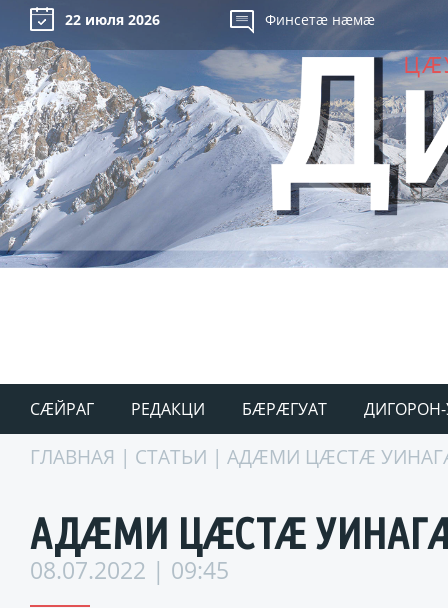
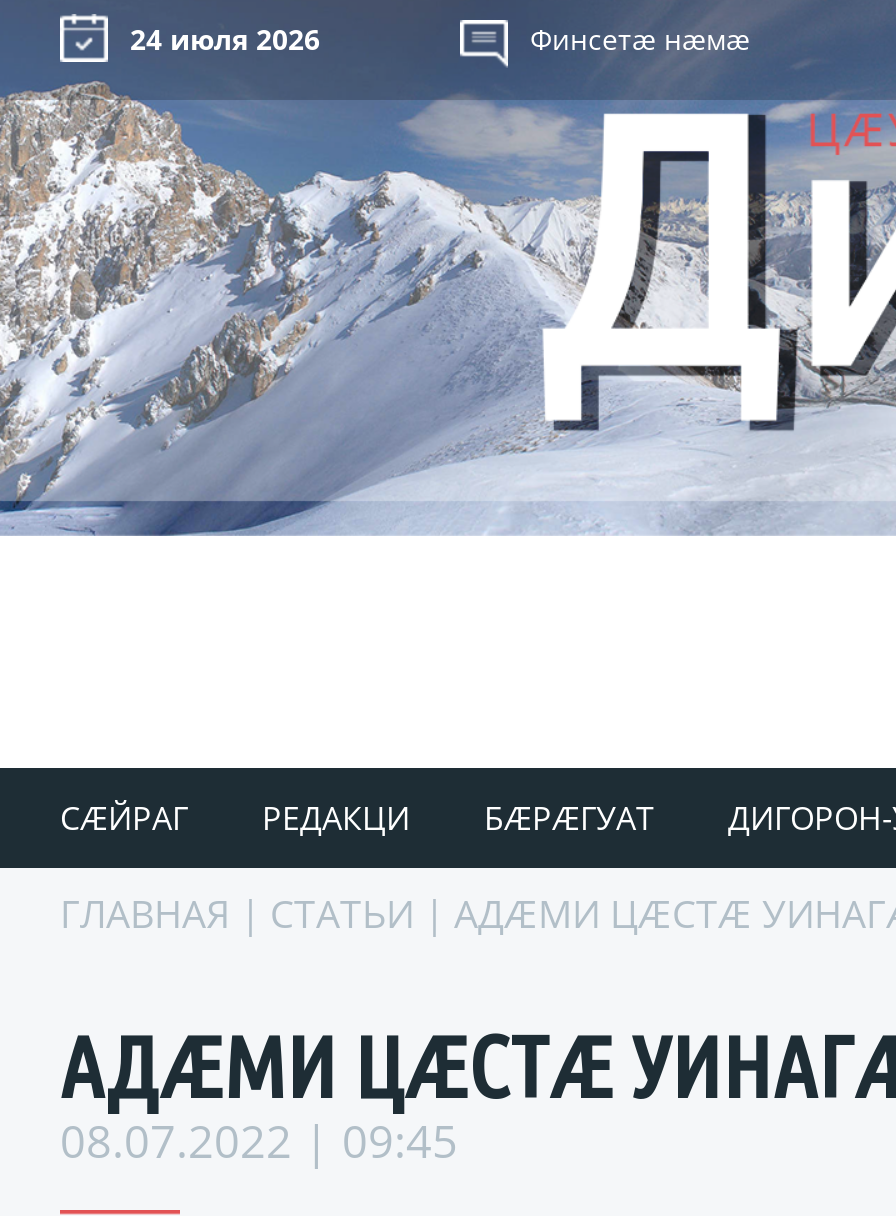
[65,10,160,29] 22 июля 2026 -> [130,20,320,58] 24 июля 2026

